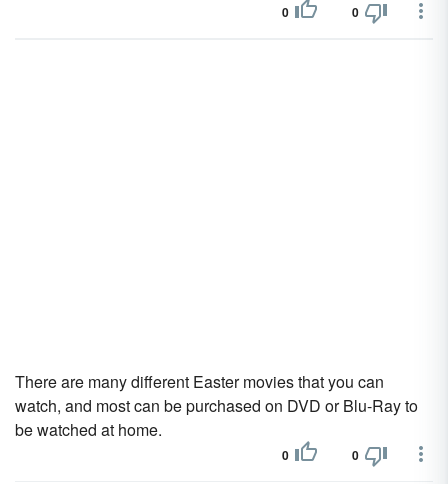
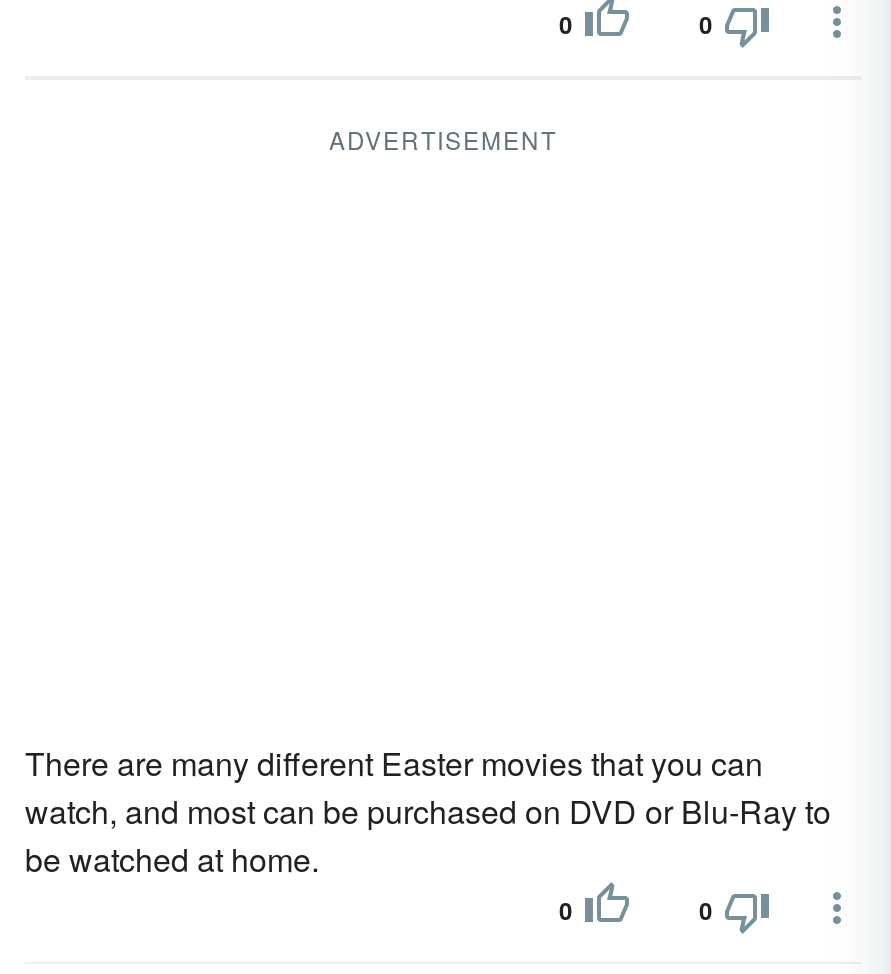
none -> [329,122,557,156] ADVERTISEMENT

